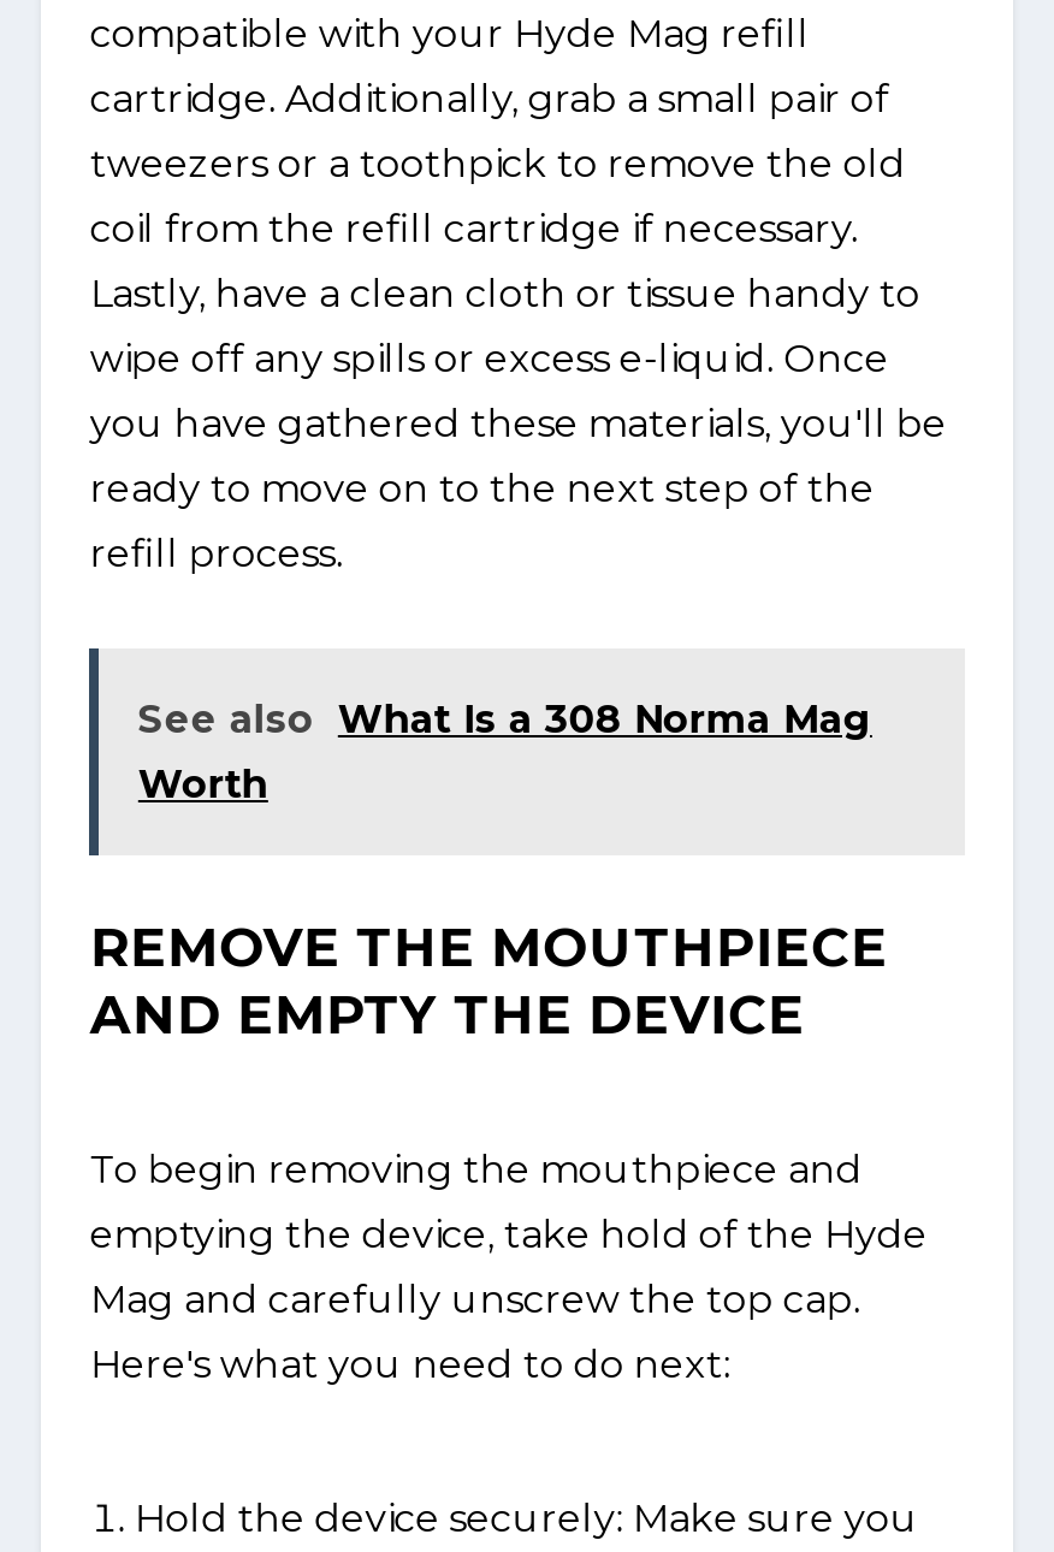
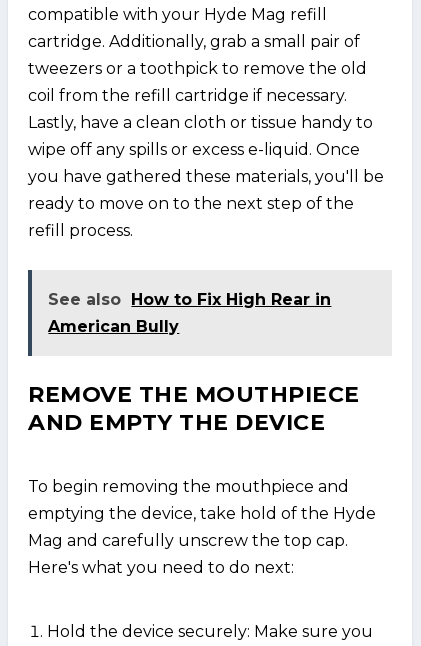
[138,696,872,807] See also What Is a 308 Norma Mag | Worth -> [48,290,331,336] See also How to Fix High Rear in | American Bully

